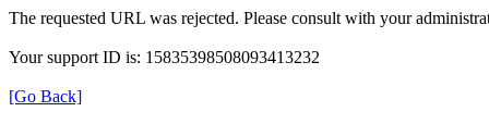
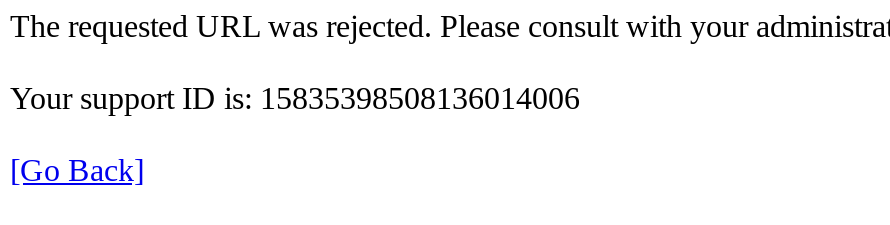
[9,48,320,66] Your support ID is: 15835398508093413232 -> [10,81,580,115] Your support ID is: 15835398508136014006

